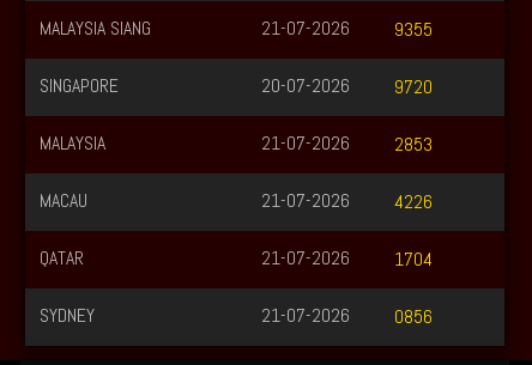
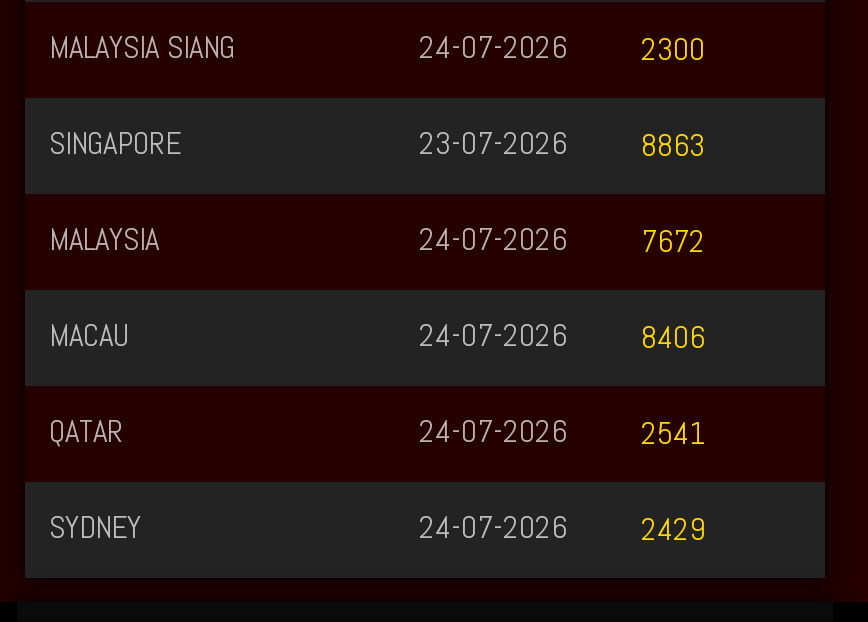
[261,17,350,41] 21-07-2026 -> [419,29,567,69] 24-07-2026
[394,18,433,42] 9355 -> [641,30,705,70] 2300
[261,75,350,99] 20-07-2026 -> [419,125,567,165] 23-07-2026
[394,75,433,99] 9720 -> [641,126,705,166] 8863
[261,132,350,156] 21-07-2026 -> [419,221,567,261] 24-07-2026
[394,133,433,157] 2853 -> [641,222,705,262] 7672
[261,190,350,213] 21-07-2026 -> [419,317,567,357] 24-07-2026
[394,190,433,214] 4226 -> [641,318,705,358] 8406
[261,247,350,271] 21-07-2026 -> [419,413,567,453] 24-07-2026
[394,248,433,272] 1704 -> [641,414,705,454] 2541
[261,304,350,328] 21-07-2026 -> [419,509,567,549] 24-07-2026
[394,305,433,329] 0856 -> [641,510,705,550] 2429

